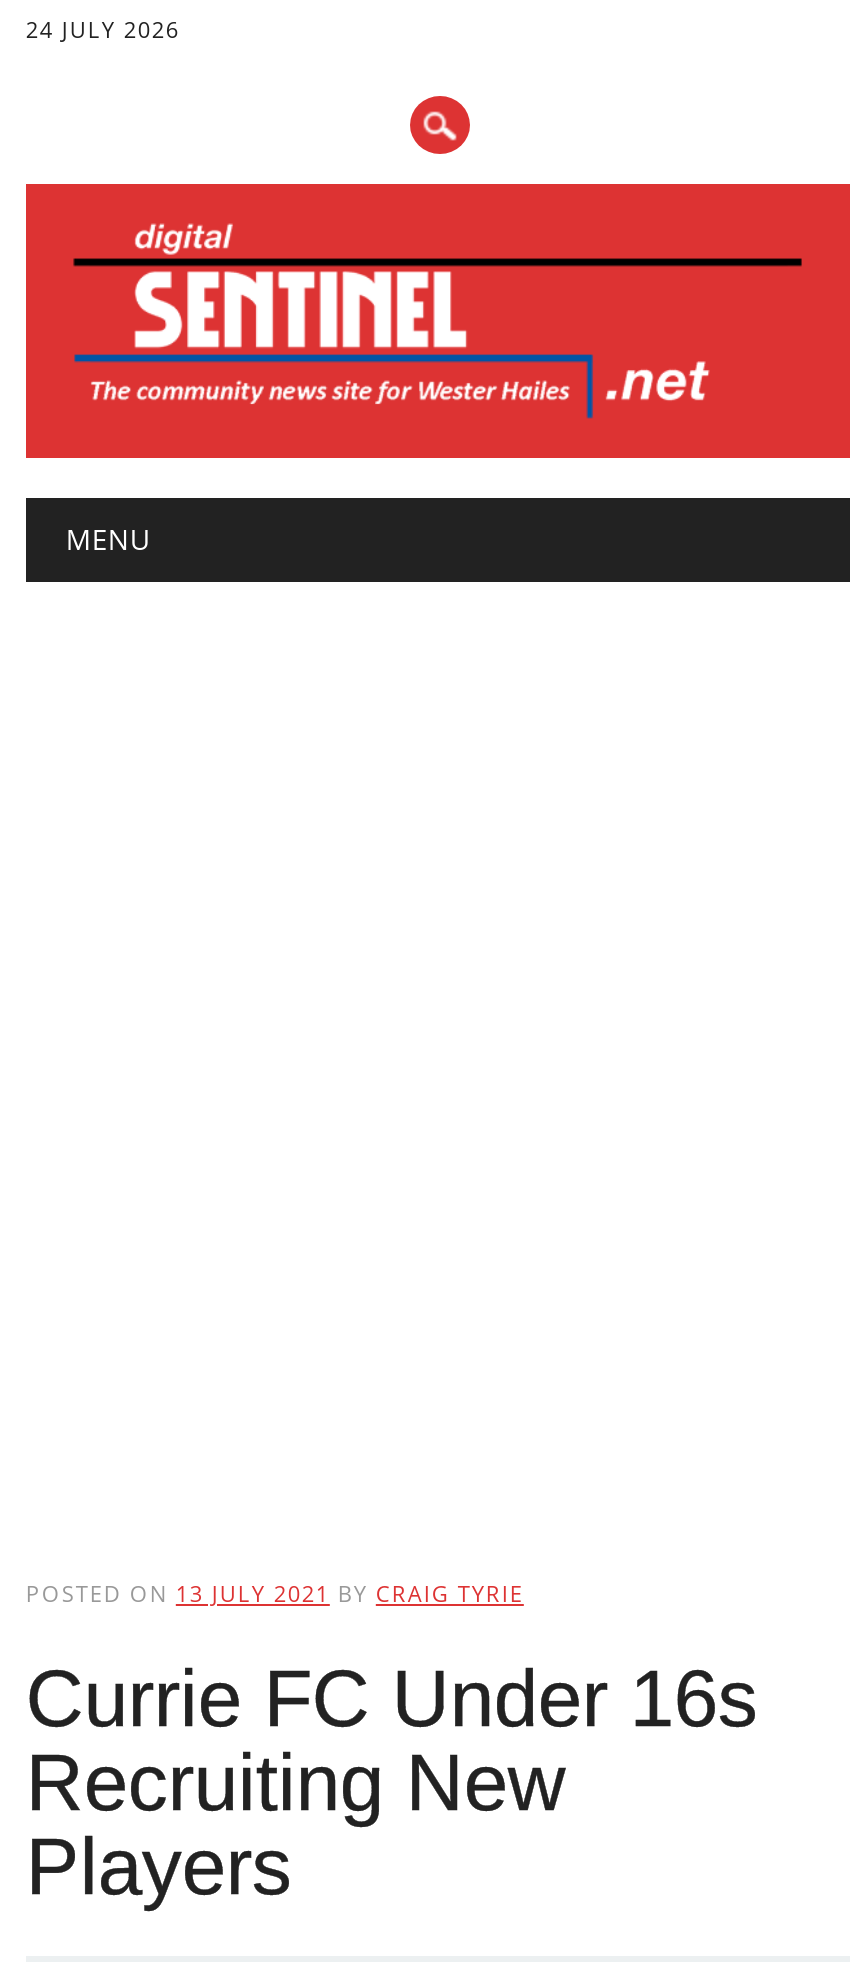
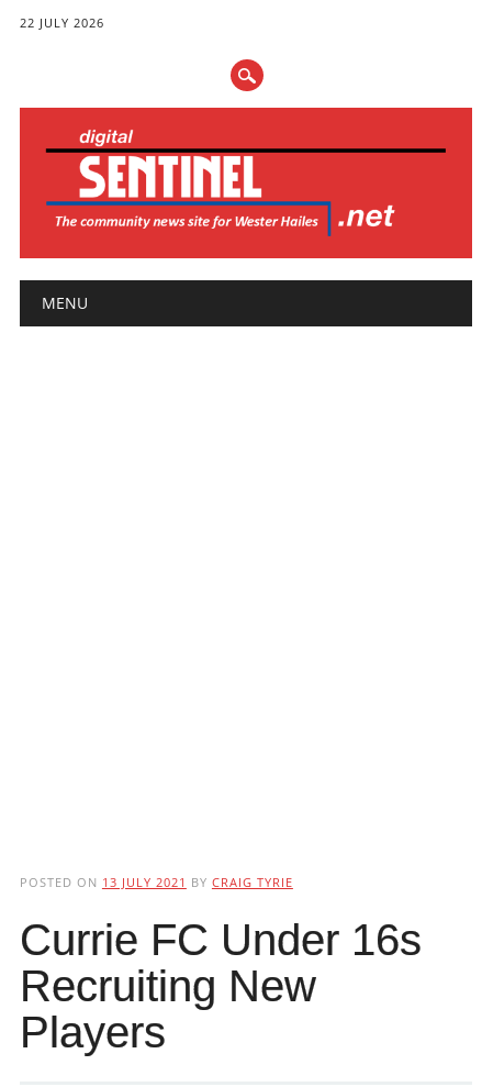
[26,14,180,44] 24 JULY 2026 -> [20,14,104,31] 22 JULY 2026

